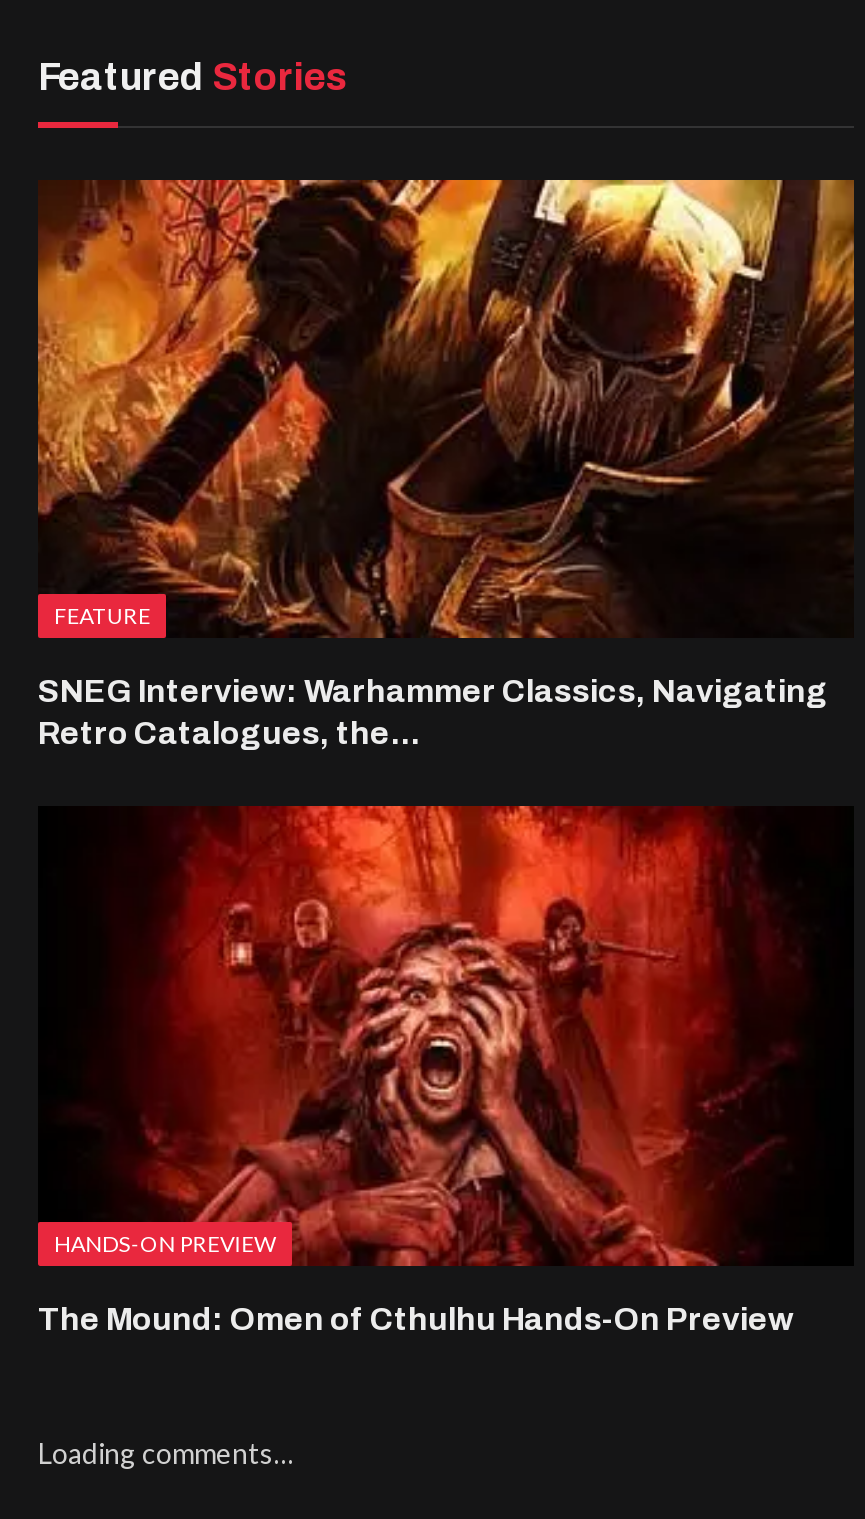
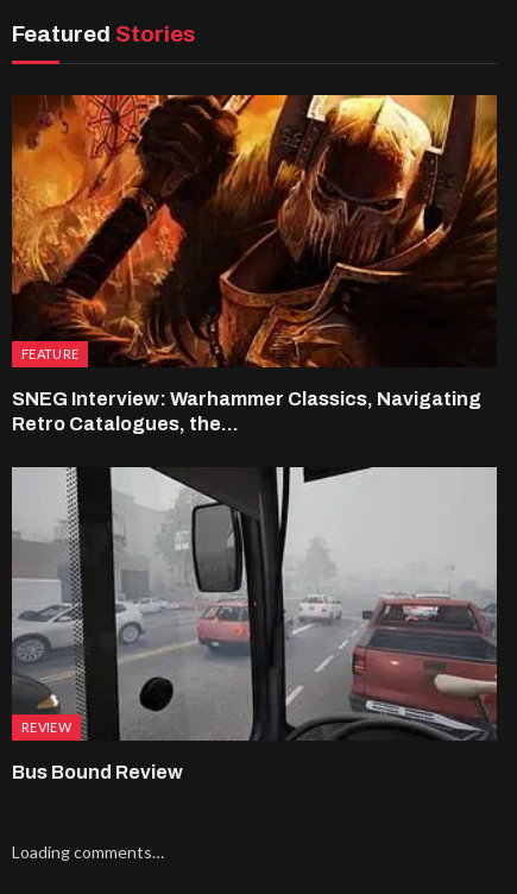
[38,804,854,1268] [image] | HANDS-ON PREVIEW -> [11,466,498,742] [image] | REVIEW
[38,1301,794,1335] The Mound: Omen of Cthulhu Hands-On Preview -> [12,762,183,782] Bus Bound Review

